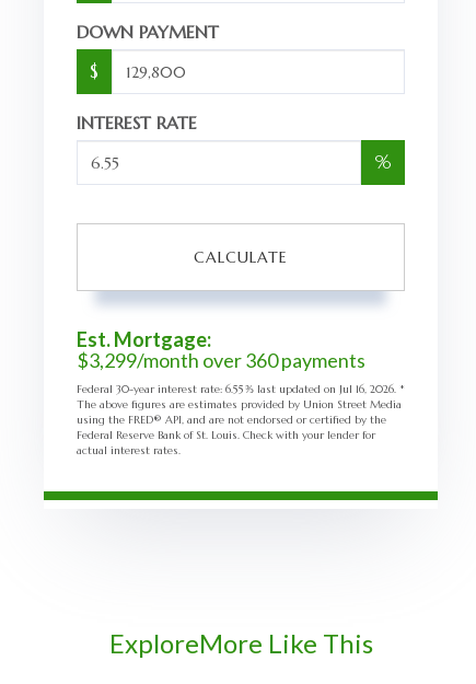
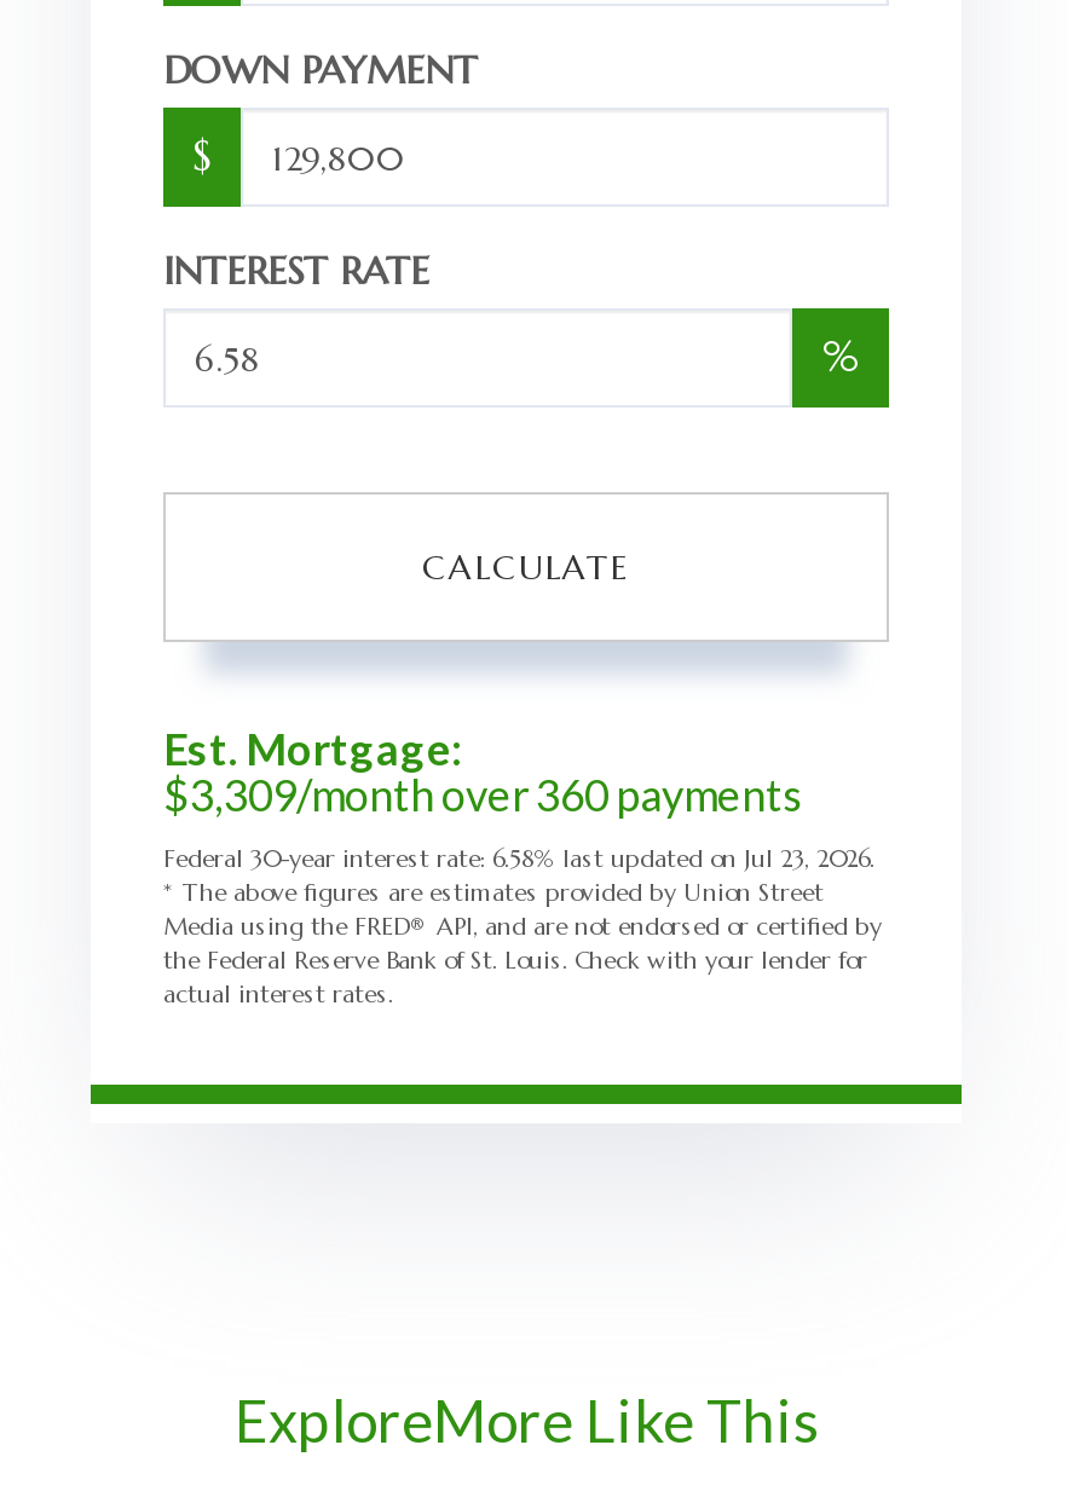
[77,348,405,442] $3,299/month over 360payments | Federal 30-year interest rate: 6.55% last updated on Jul 16, 2026. * | The above figures are estimates provided by Union Street Media | using the FRED® API, and are not endorsed or certified by the | Federal Reserve Bank of St. Louis. Check with your lender for -> [163,768,882,976] $3,309/month over 360 payments | Federal 30-year interest rate: 6.58% last updated on Jul 23, 2026. | * The above figures are estimates provided by Union Street | Media using the FRED® API, and are not endorsed or certified by | the Federal Reserve Bank of St. Louis. Check with your lender for

